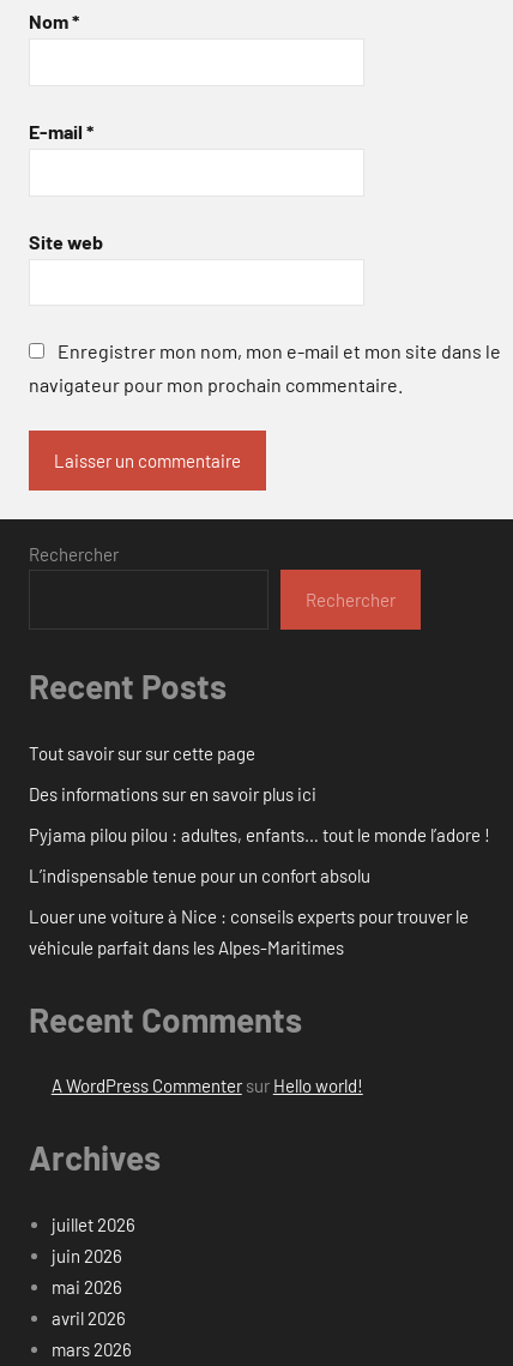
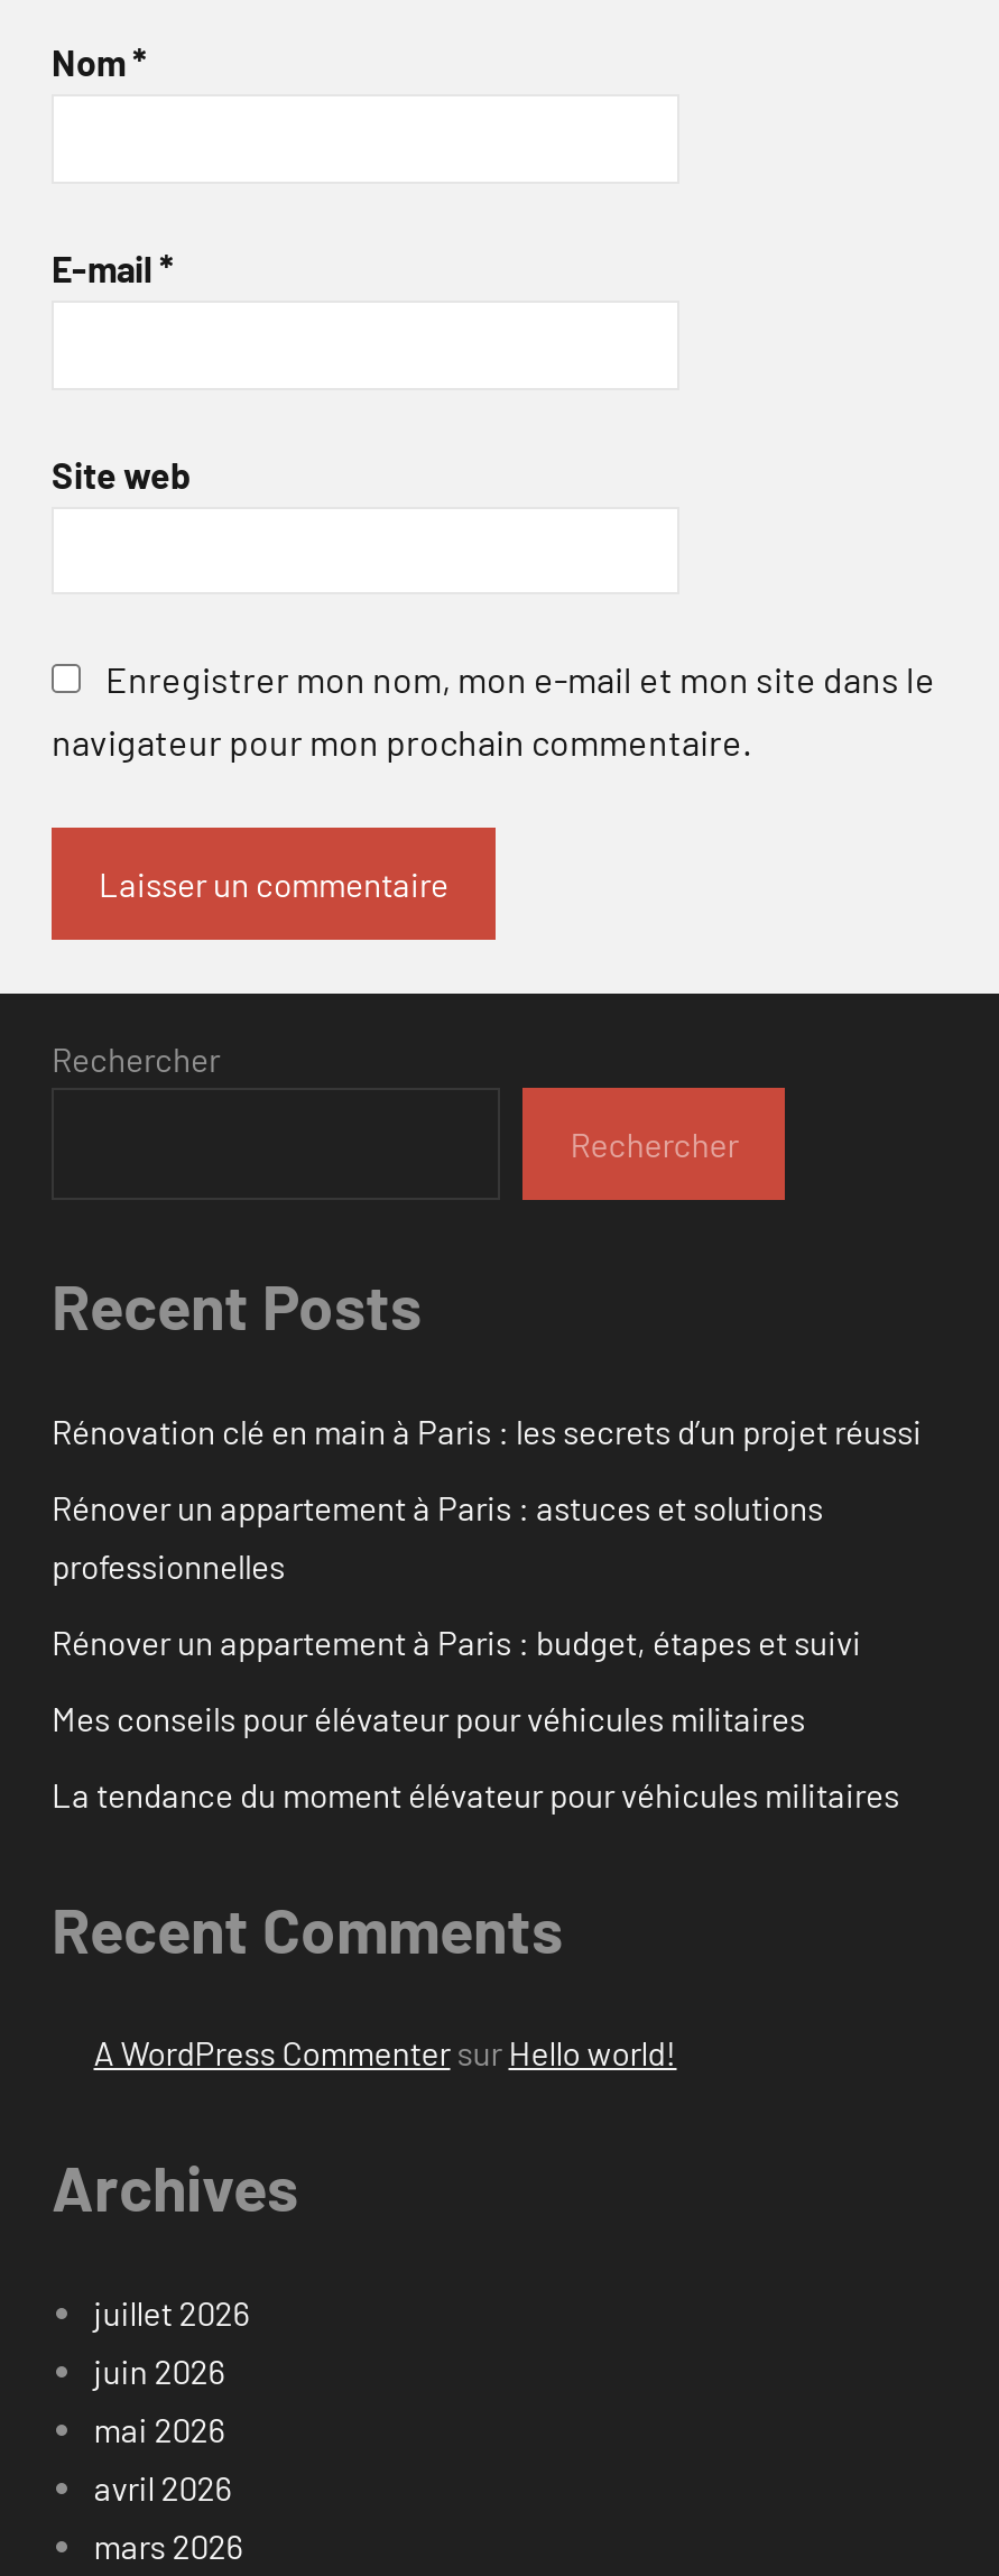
[29,742,255,764] Tout savoir sur sur cette page -> [52,1410,922,1451] Rénovation clé en main à Paris : les secrets d’un projet réussi
[29,783,316,804] Des informations sur en savoir plus ici -> [52,1487,823,1585] Rénover un appartement à Paris : astuces et solutions | professionnelles
[29,824,490,845] Pyjama pilou pilou : adultes, enfants… tout le monde l’adore ! -> [52,1621,861,1662] Rénover un appartement à Paris : budget, étapes et suivi
[29,864,370,886] L’indispensable tenue pour un confort absolu -> [52,1697,805,1738] Mes conseils pour élévateur pour véhicules militaires
[29,905,469,958] Louer une voiture à Nice : conseils experts pour trouver le | véhicule parfait dans les Alpes-Maritimes -> [52,1774,899,1814] La tendance du moment élévateur pour véhicules militaires

